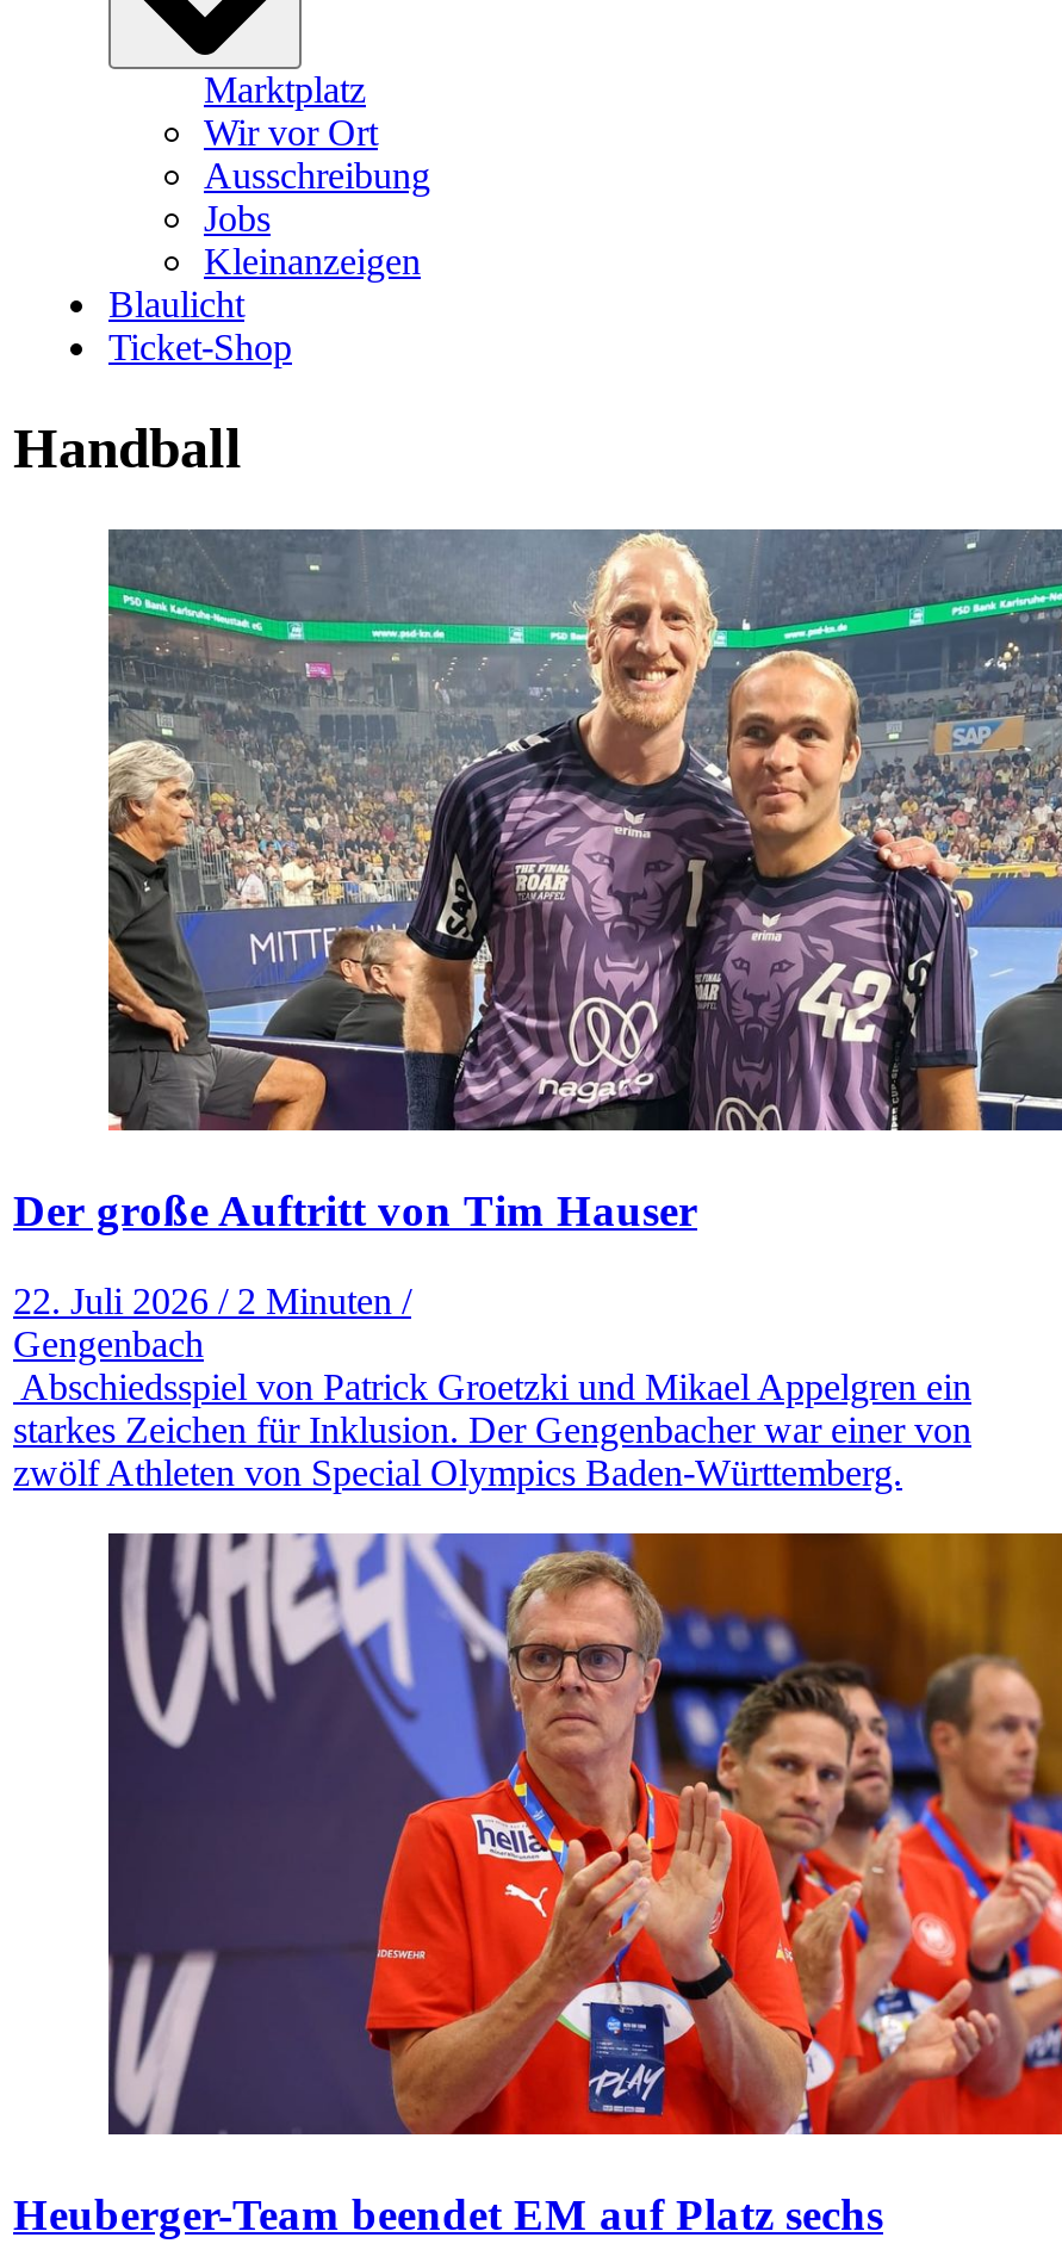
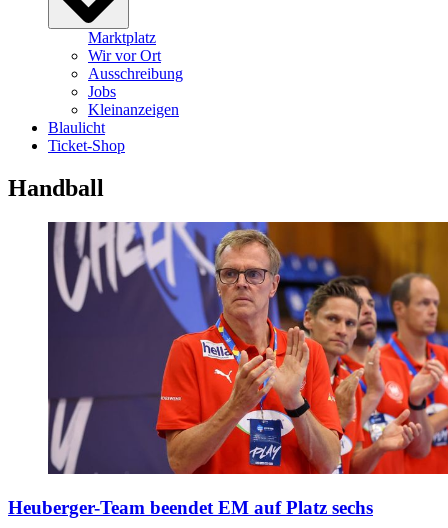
[13,527,1055,1494] [image] | Der große Auftritt von Tim Hauser | 22. Juli 2026 / 2 Minuten / | Gengenbach | Abschiedsspiel von Patrick Groetzki und Mikael Appelgren ein | starkes Zeichen für Inklusion. Der Gengenbacher war einer von | zwölf Athleten von Special Olympics Baden-Württemberg. -> none

